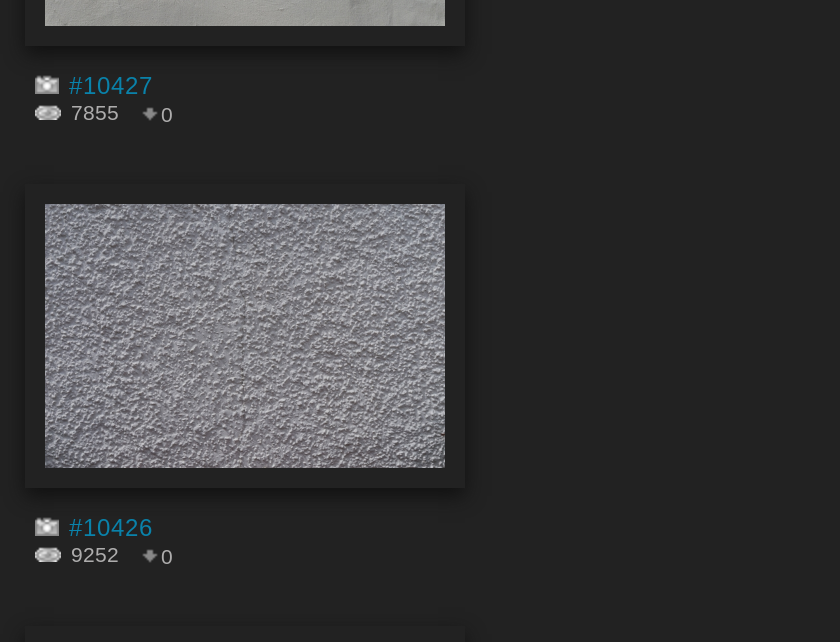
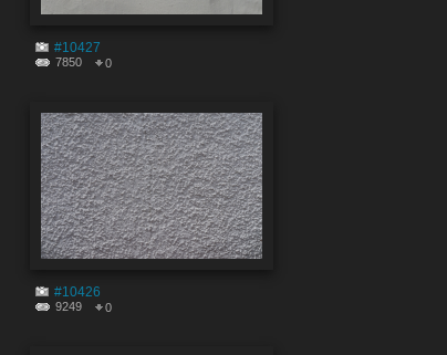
[71,100,173,126] 7855 0 -> [55,55,112,70] 7850 0
[71,542,173,568] 9252 0 -> [55,300,112,314] 9249 0

